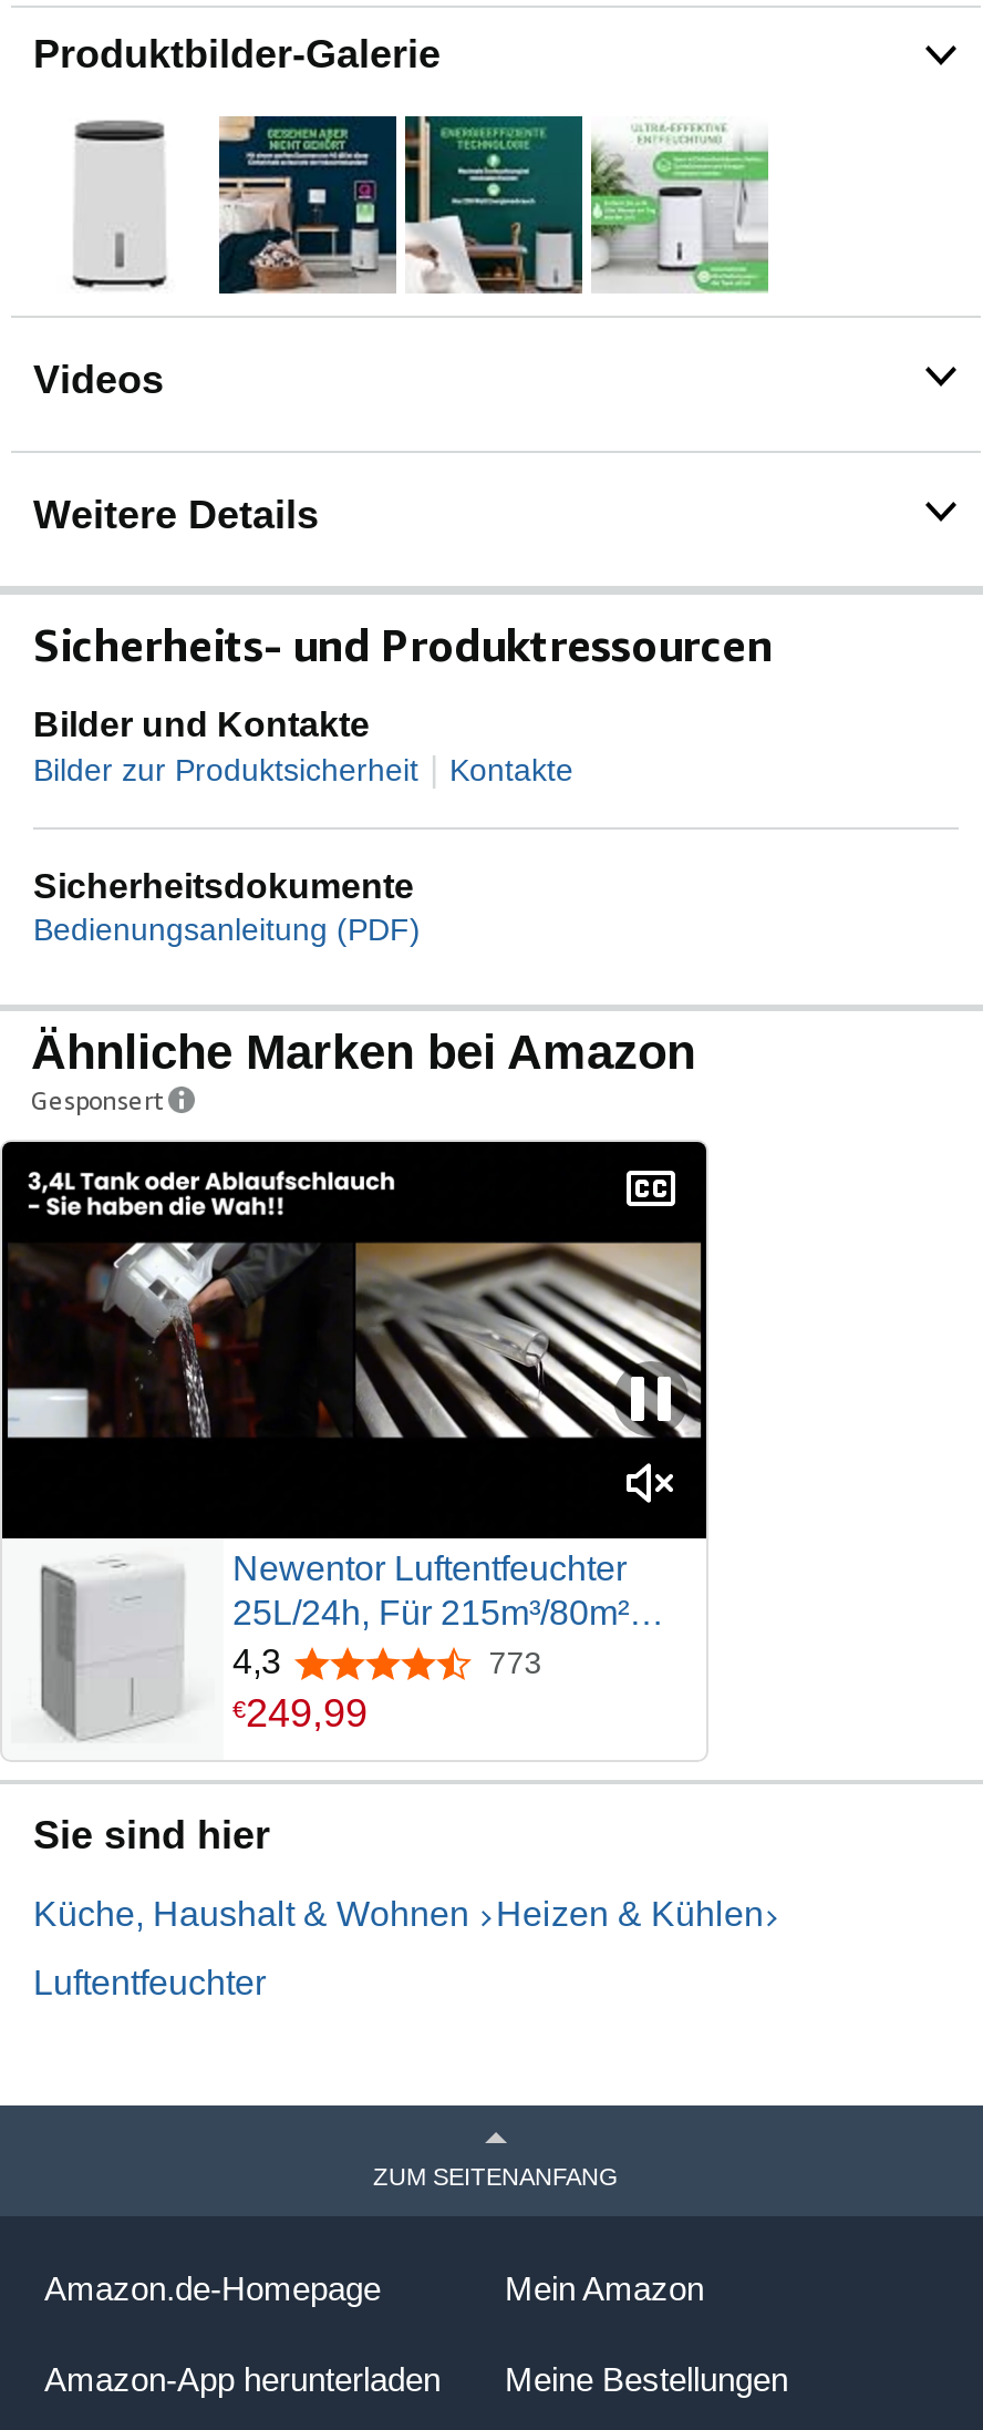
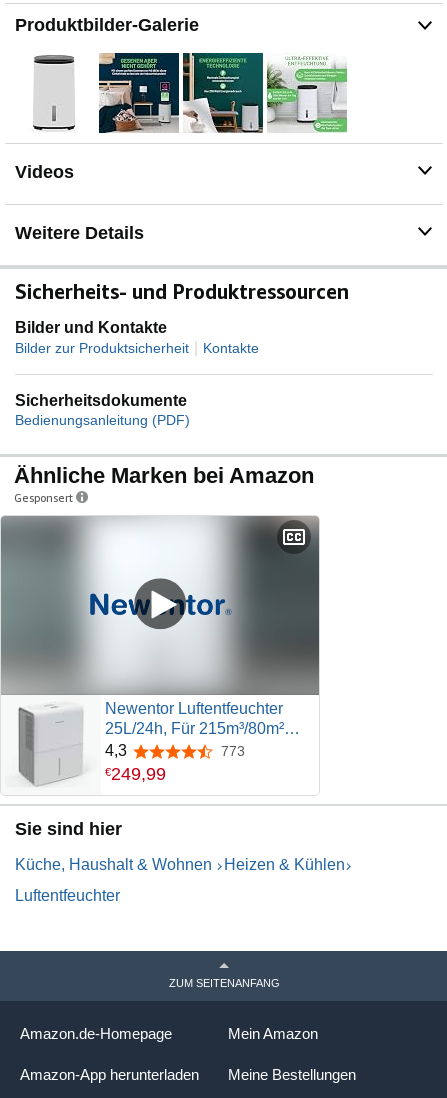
[7,1140,706,1538] [image] -> [3,515,320,696] [image]

